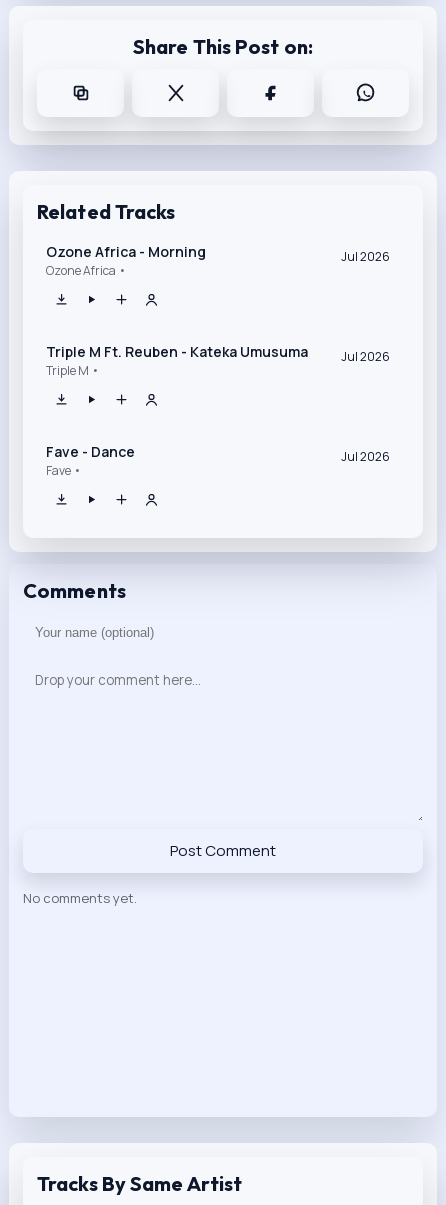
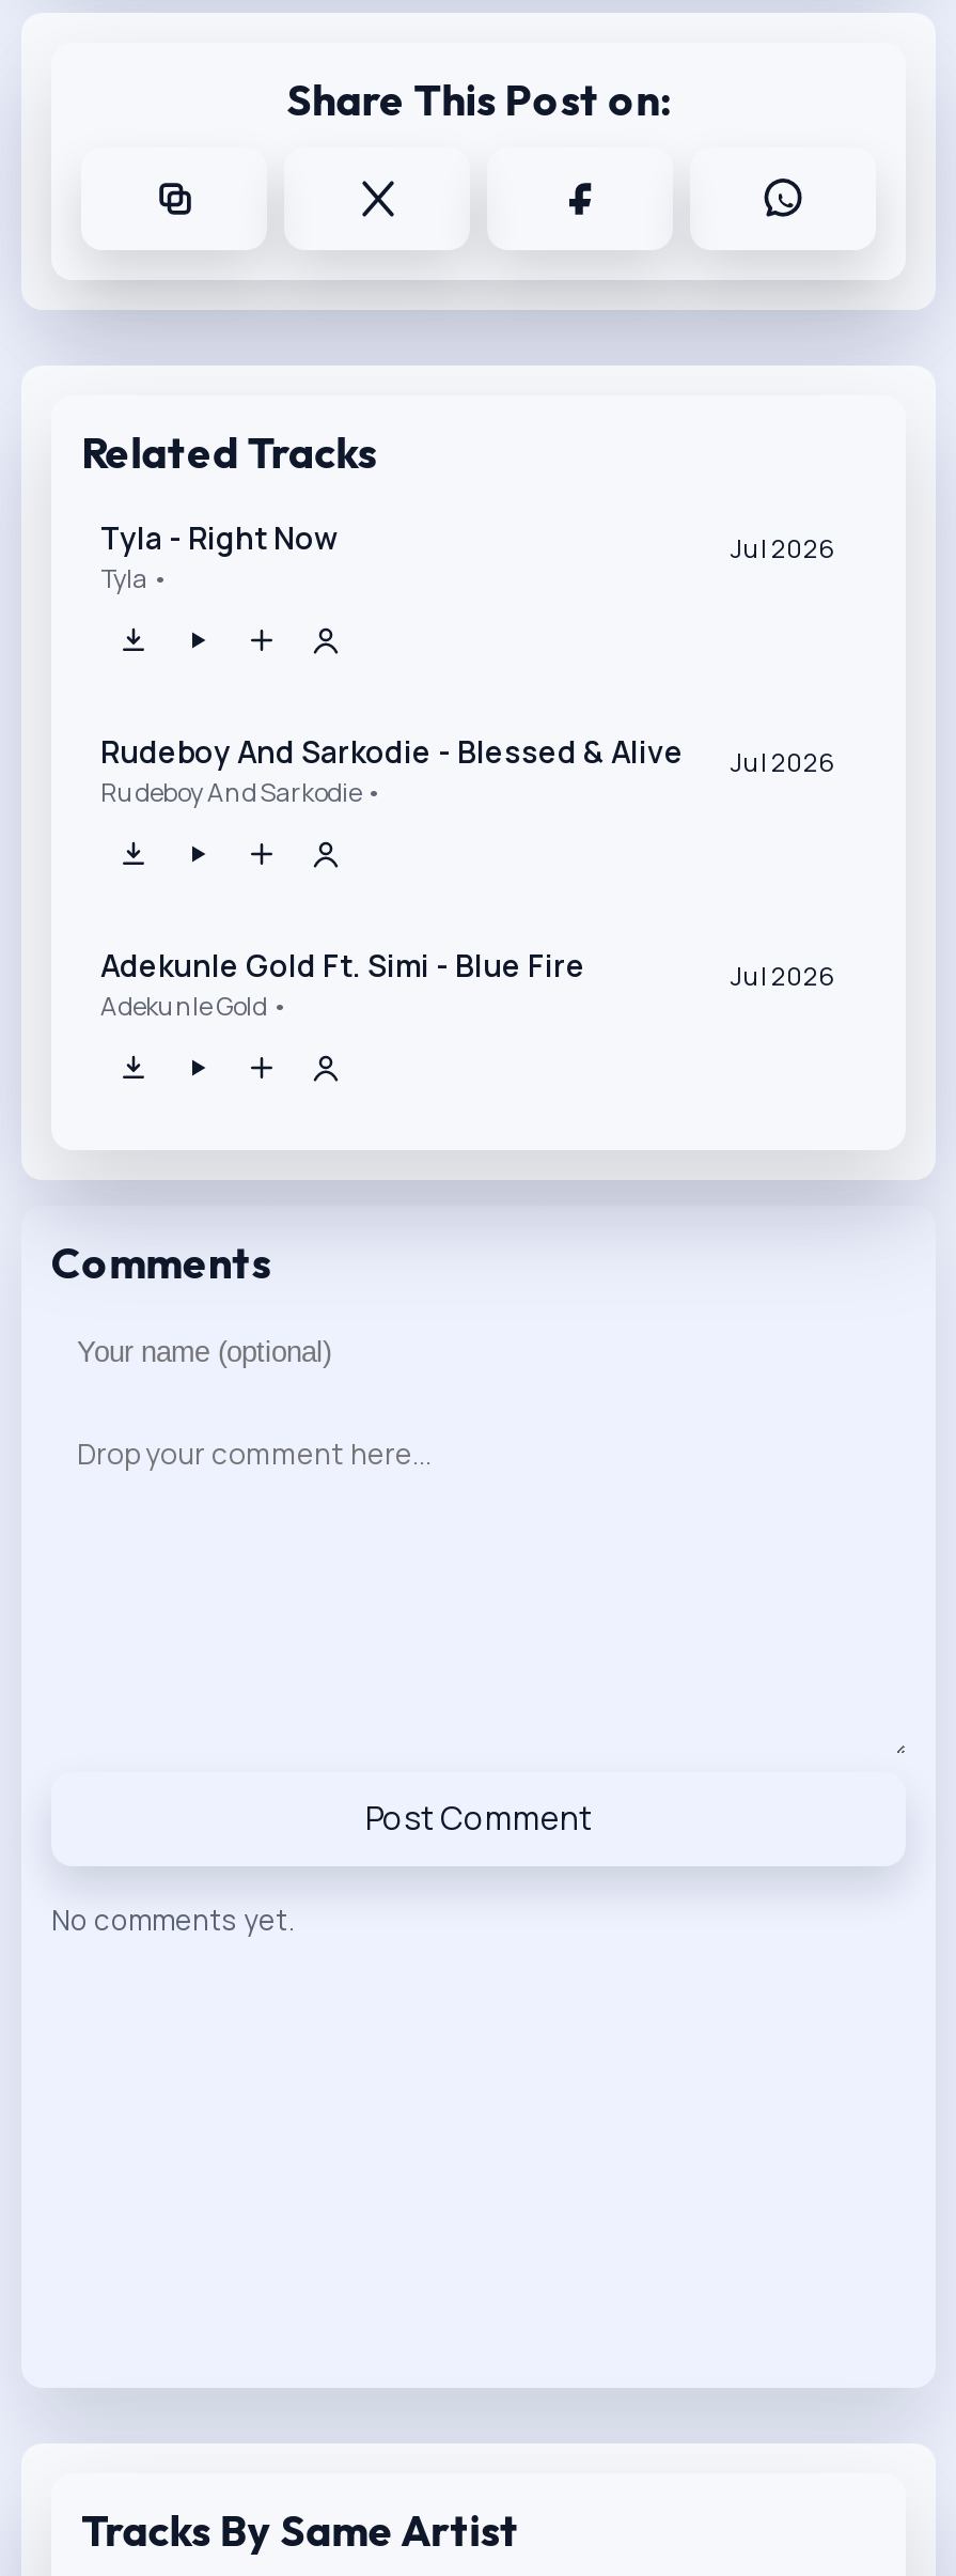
[46,242,206,279] Ozone Africa - Morning | Ozone Africa • -> [100,517,338,596] Tyla - Right Now | Tyla •
[46,342,308,379] Triple M Ft. Reuben - Kateka Umusuma | Triple M • -> [100,730,684,810] Rudeboy And Sarkodie - Blessed & Alive | Rudeboy And Sarkodie •
[46,442,135,479] Fave - Dance | Fave • -> [100,944,585,1023] Adekunle Gold Ft. Simi - Blue Fire | Adekunle Gold •

